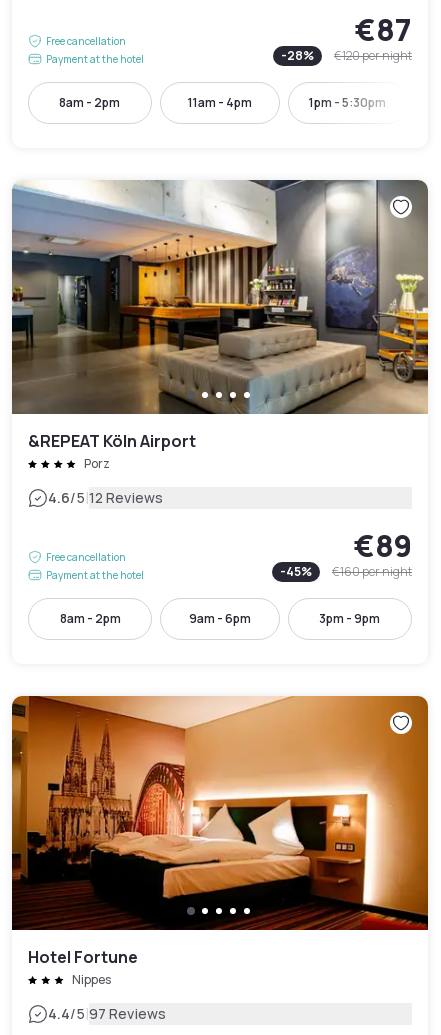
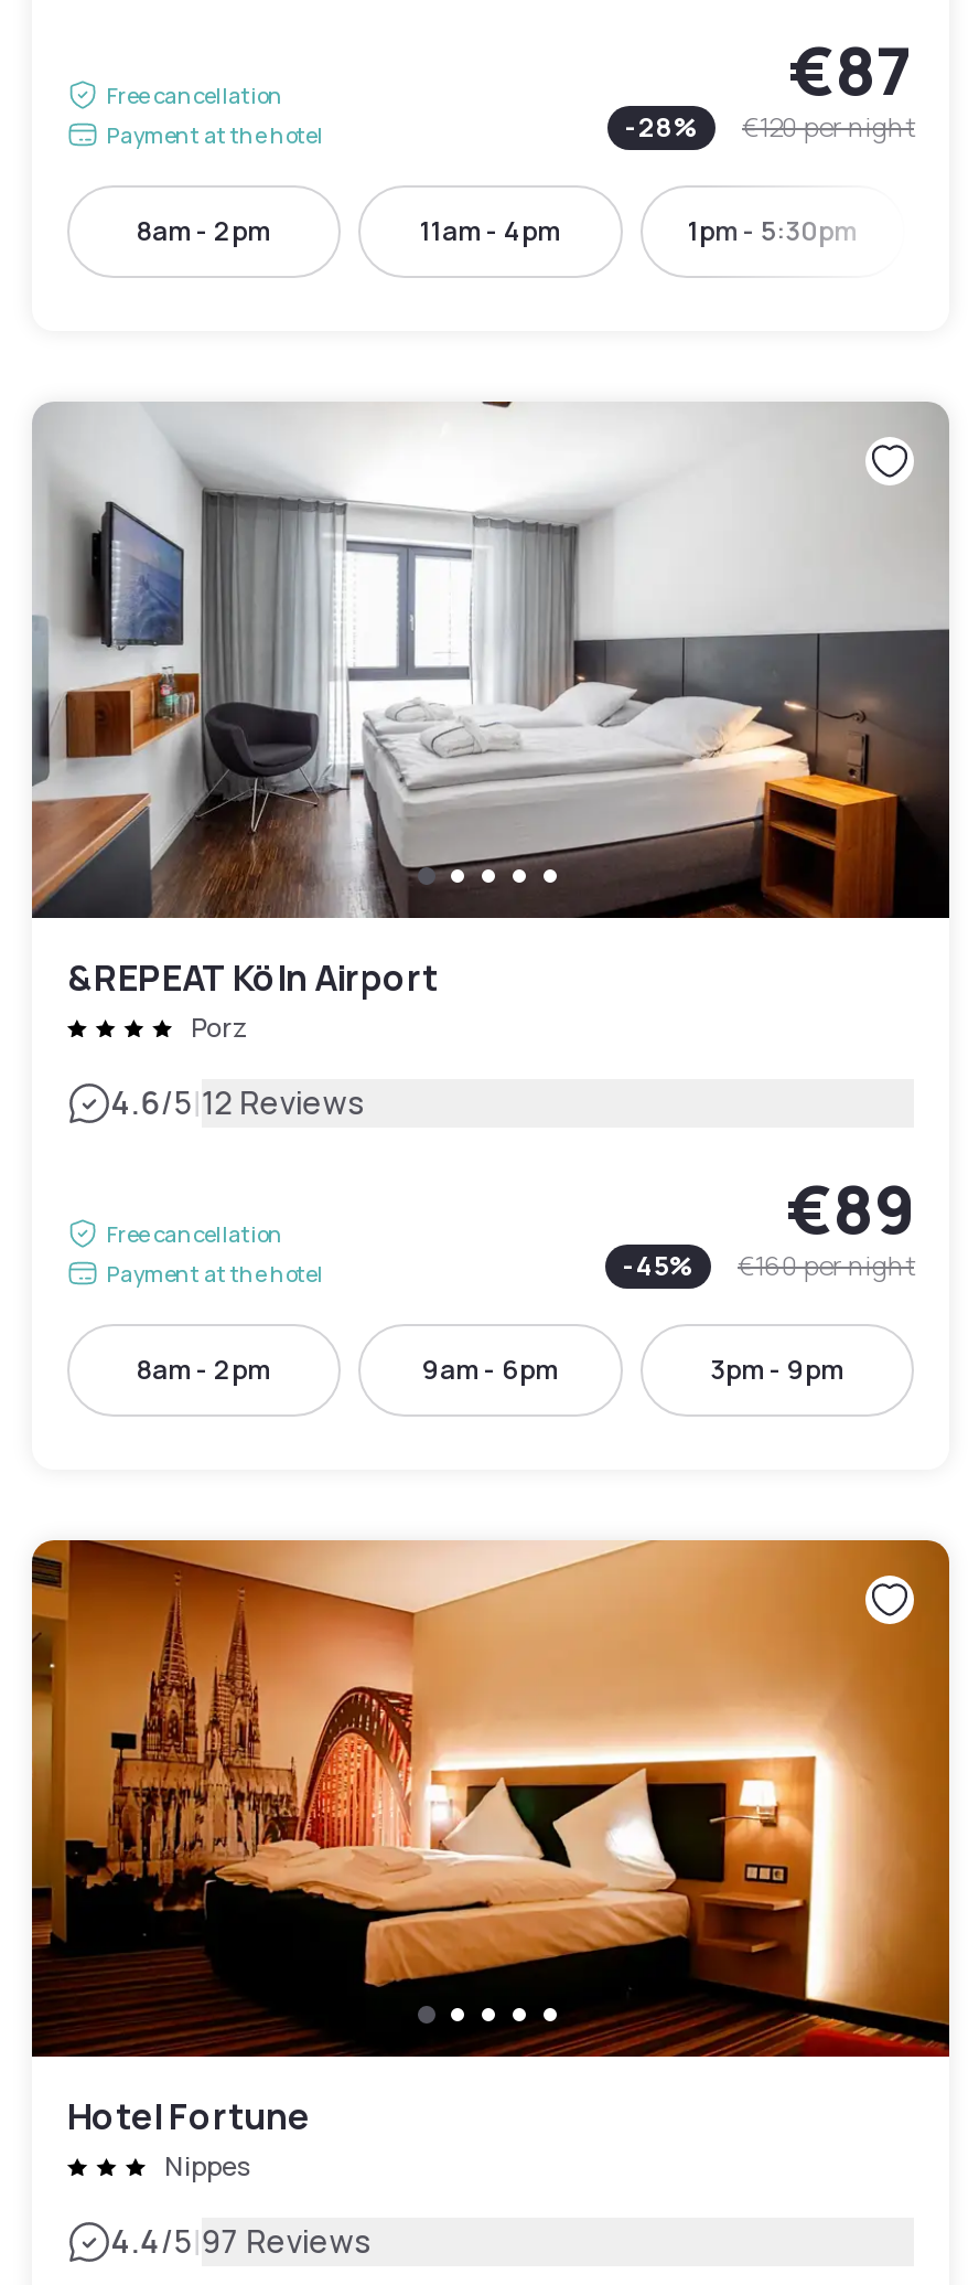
[11,179,429,415] [image] -> [32,401,951,919] [image]

